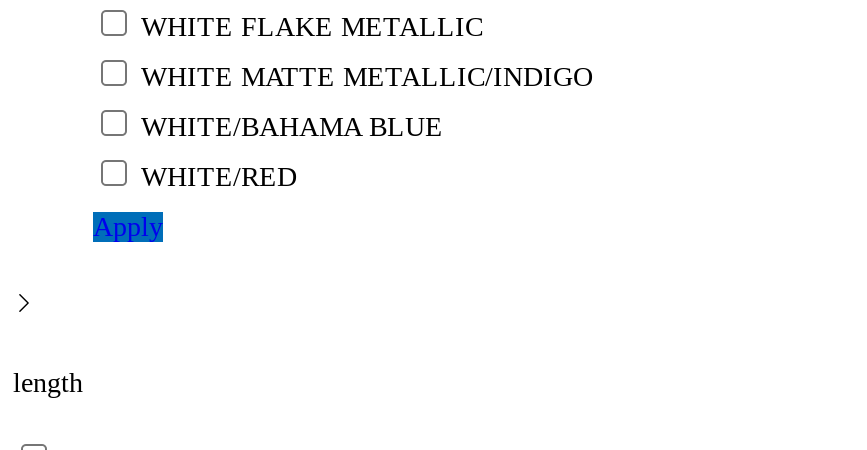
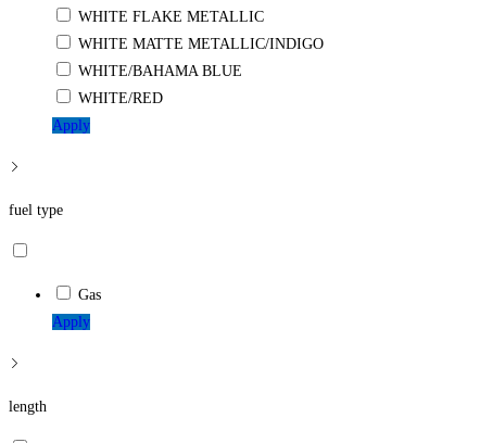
none -> [9,202,63,218] fuel type
none -> [52,287,101,330] Gas | Apply

